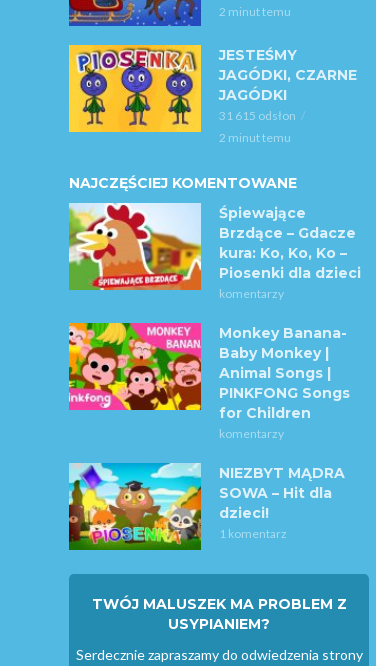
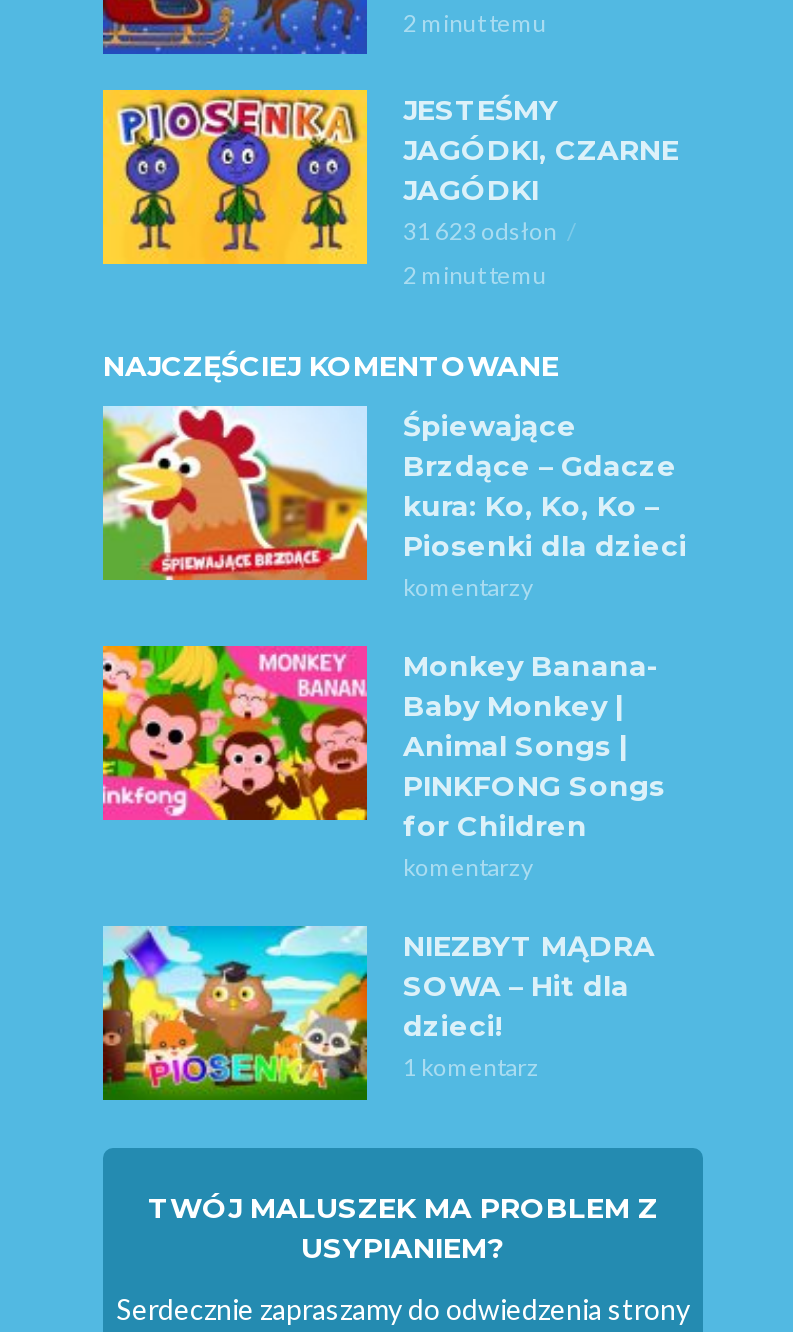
[219,108,296,123] 31 615 odsłon -> [403,215,557,245] 31 623 odsłon

